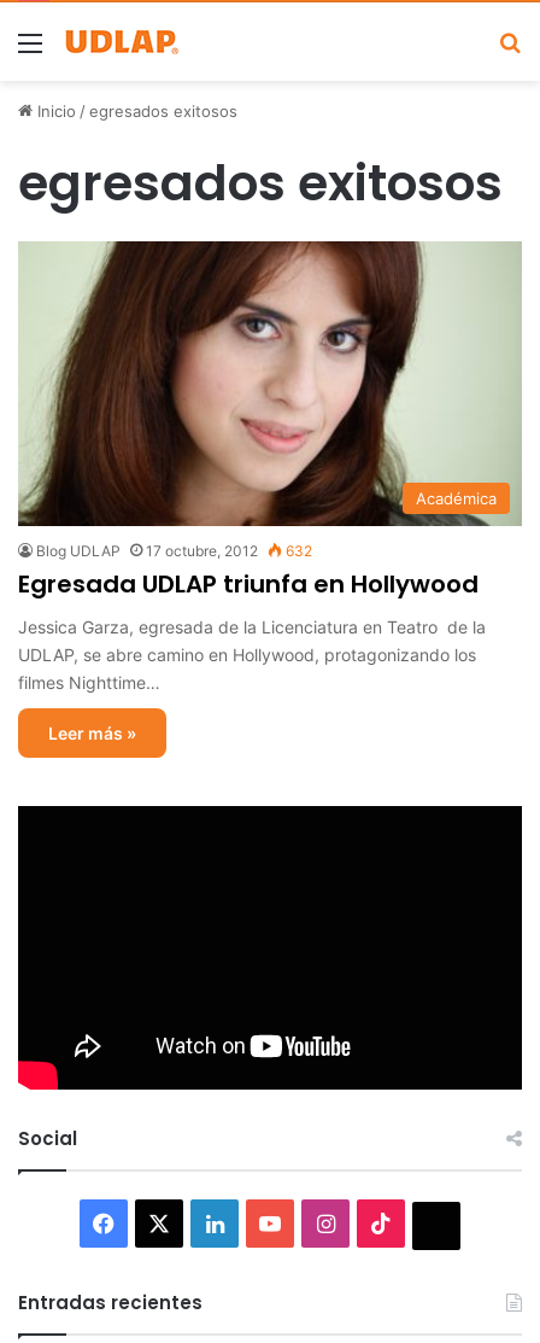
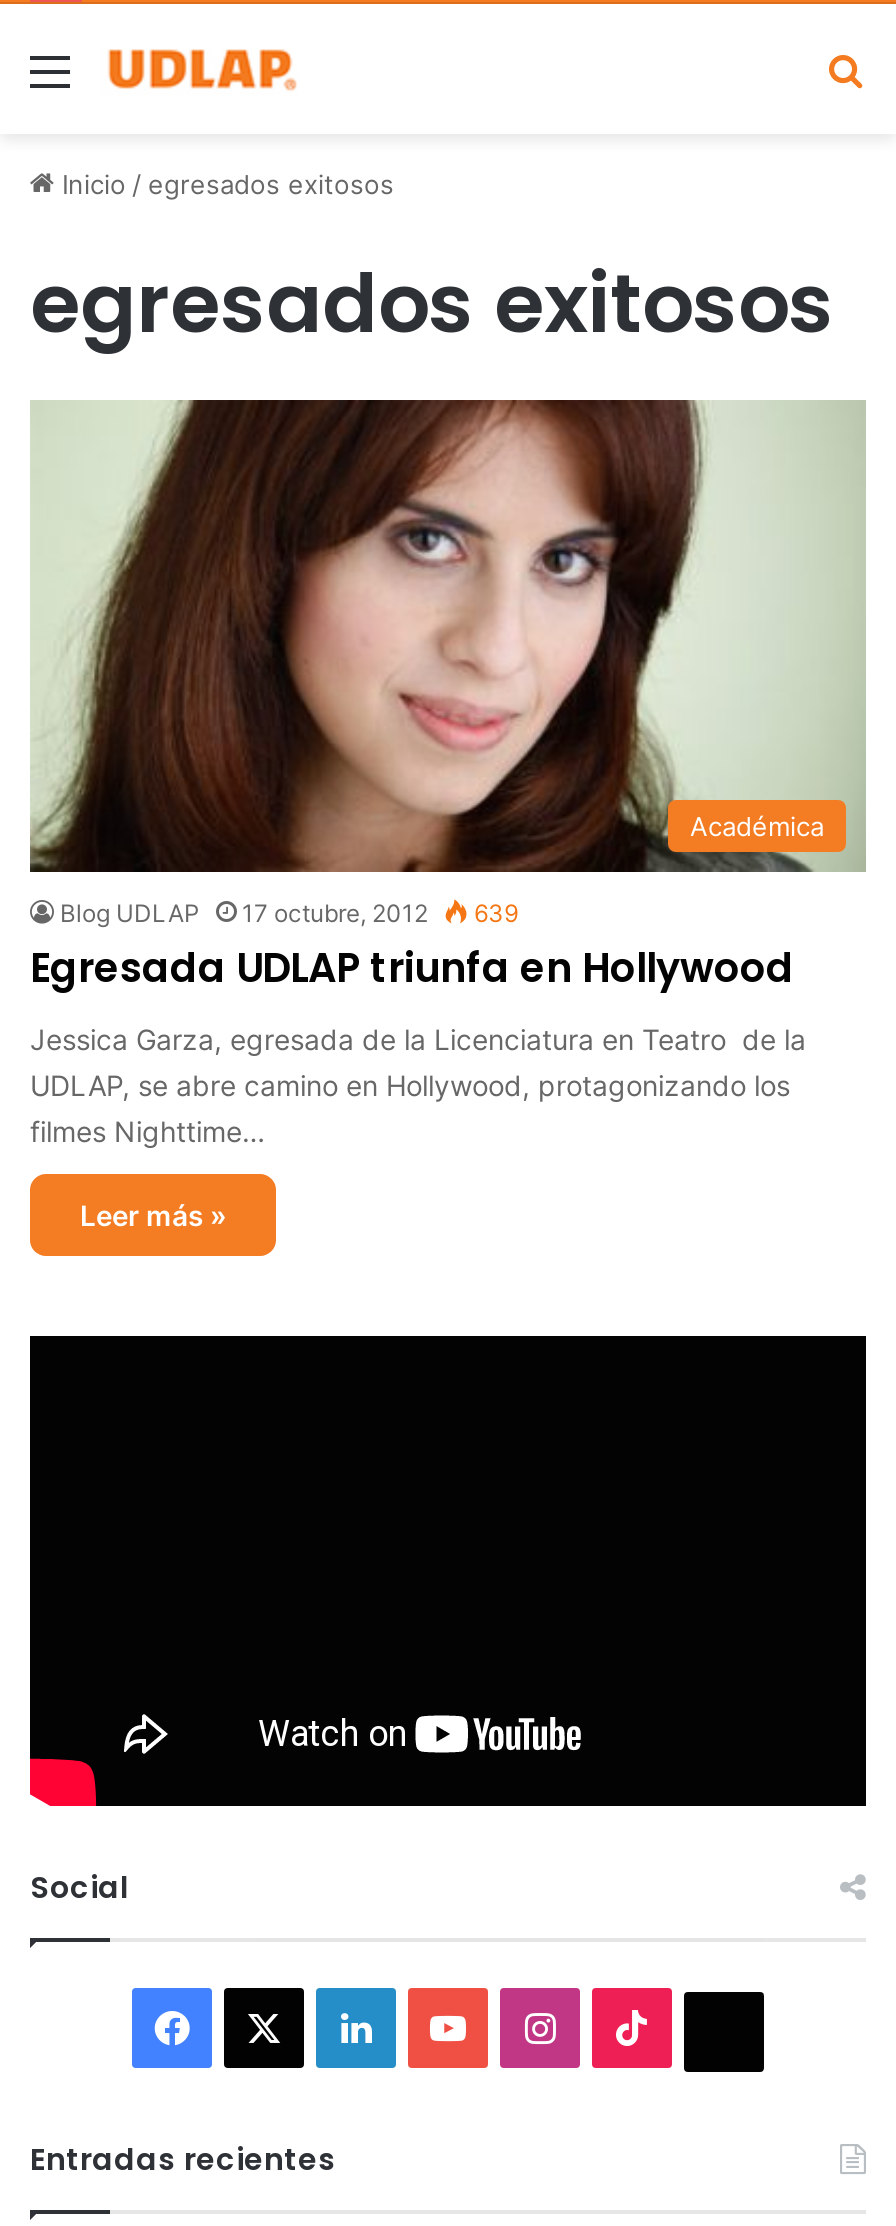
[36,542,312,560] Blog UDLAP 17 octubre, 2012 632 -> [60,898,518,928] Blog UDLAP 17 octubre, 2012 639

